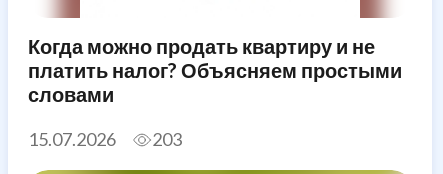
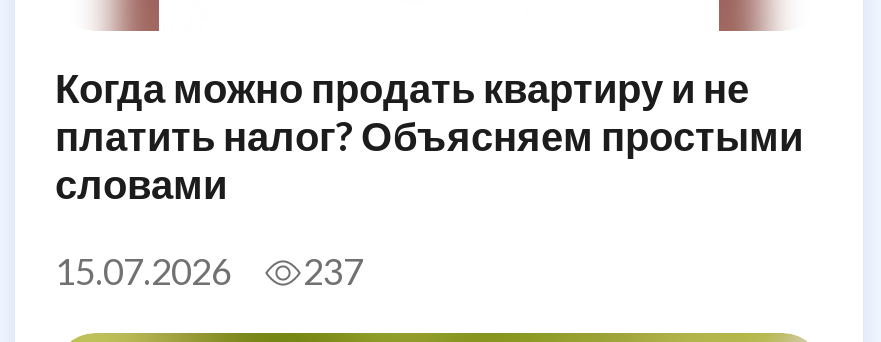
[28,128,182,150] 15.07.2026 203 -> [55,250,363,294] 15.07.2026 237

